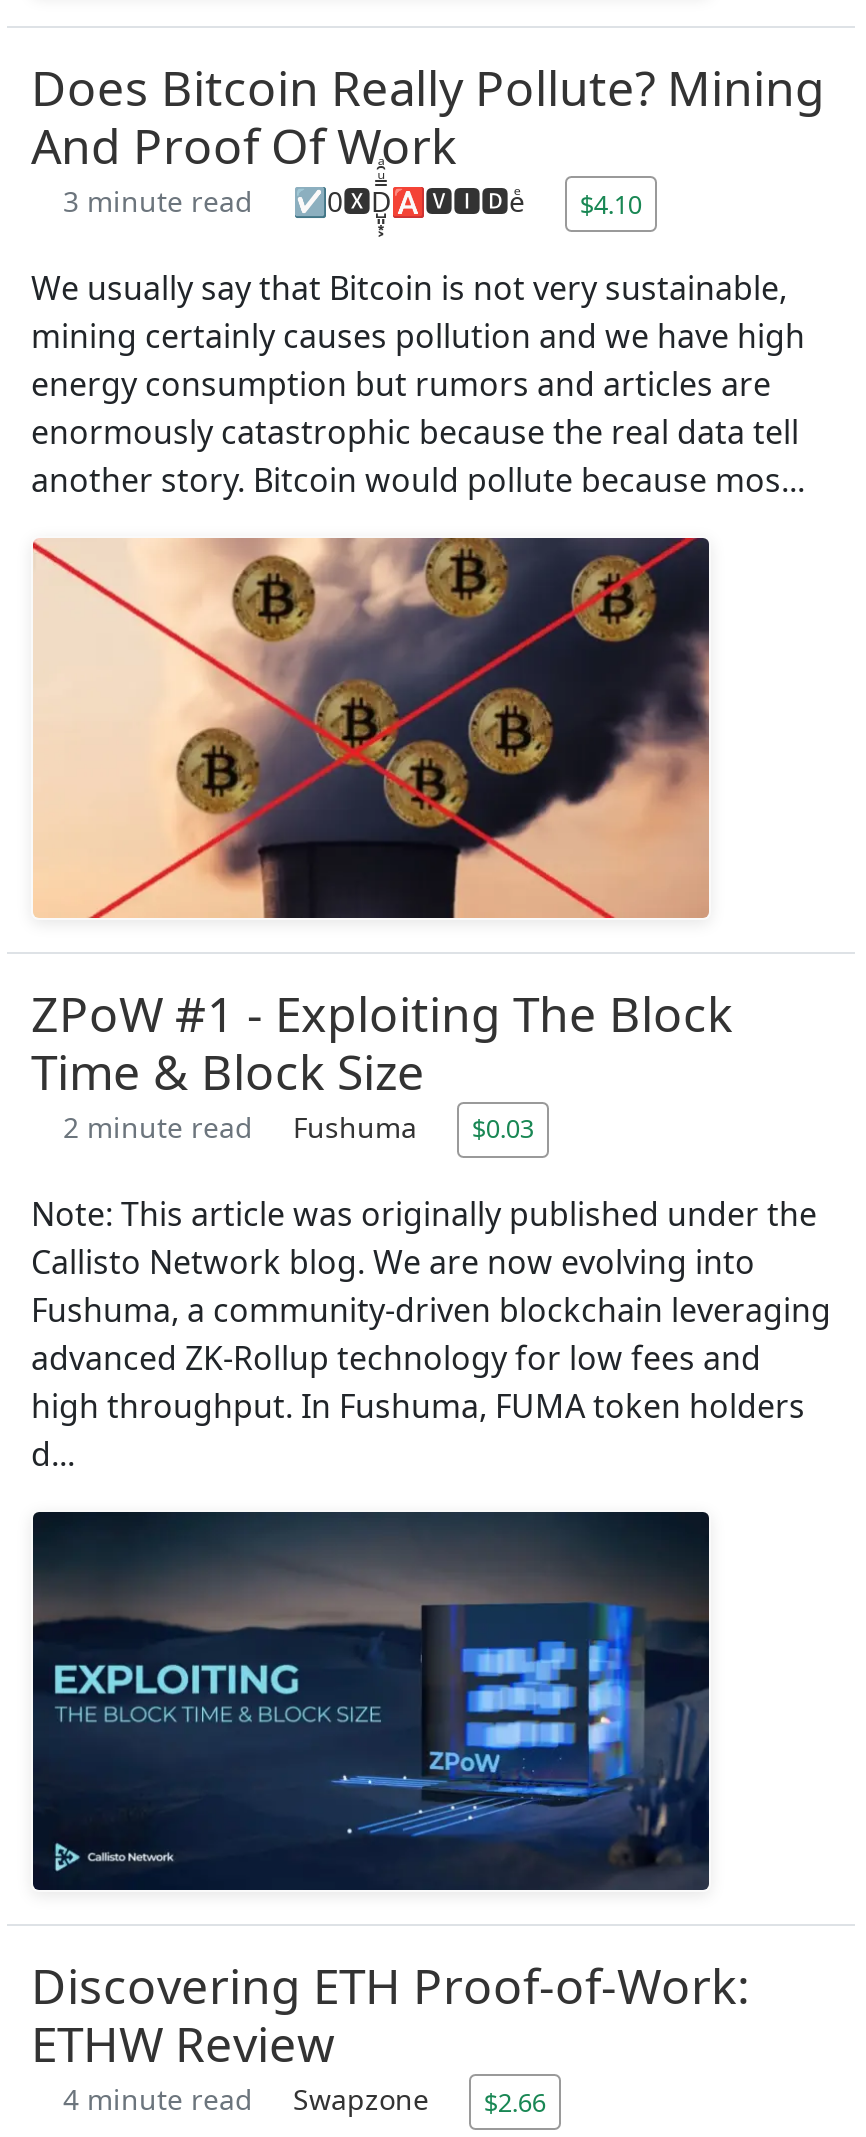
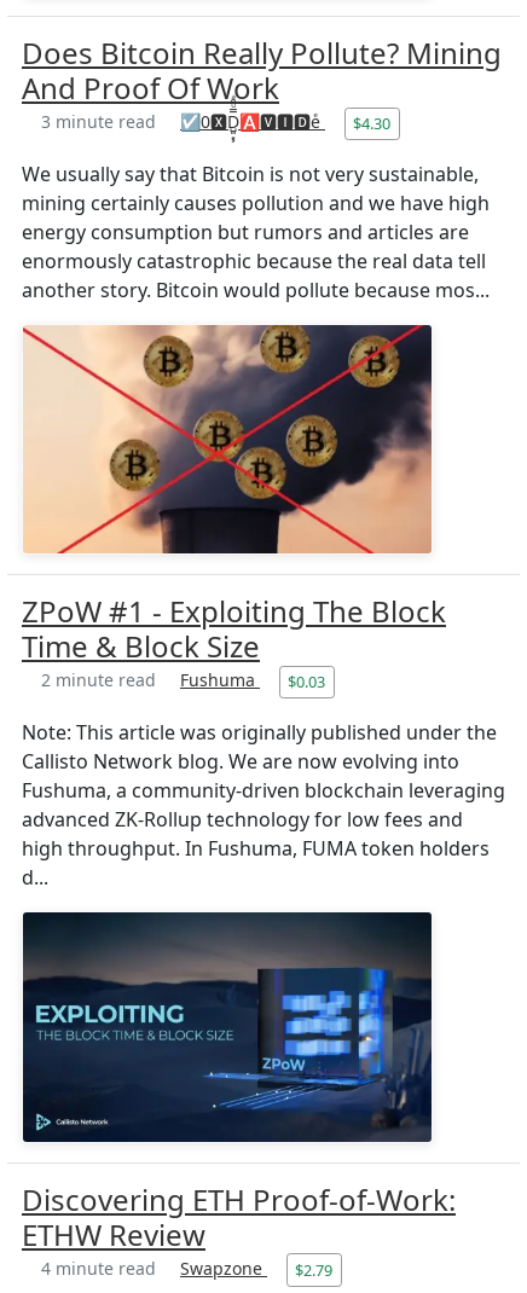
[580,185,642,221] $4.10 -> [353,112,391,134] $4.30
[63,2080,546,2120] 4 minute read Swapzone $2.66 -> [41,1257,333,1280] 4 minute read Swapzone $2.79

